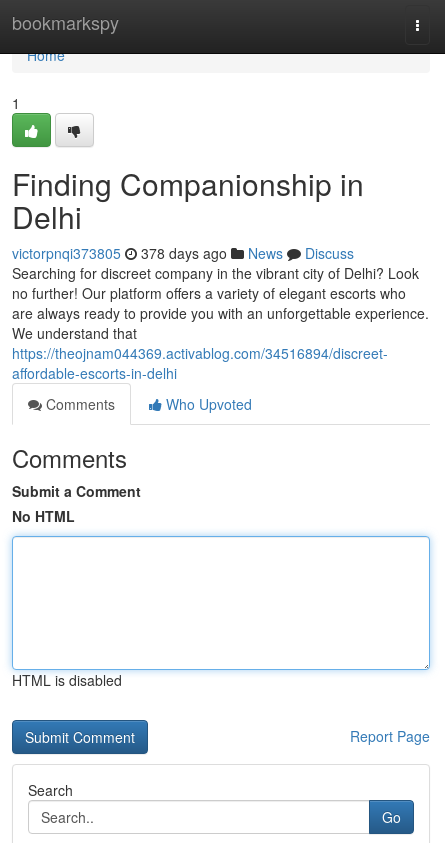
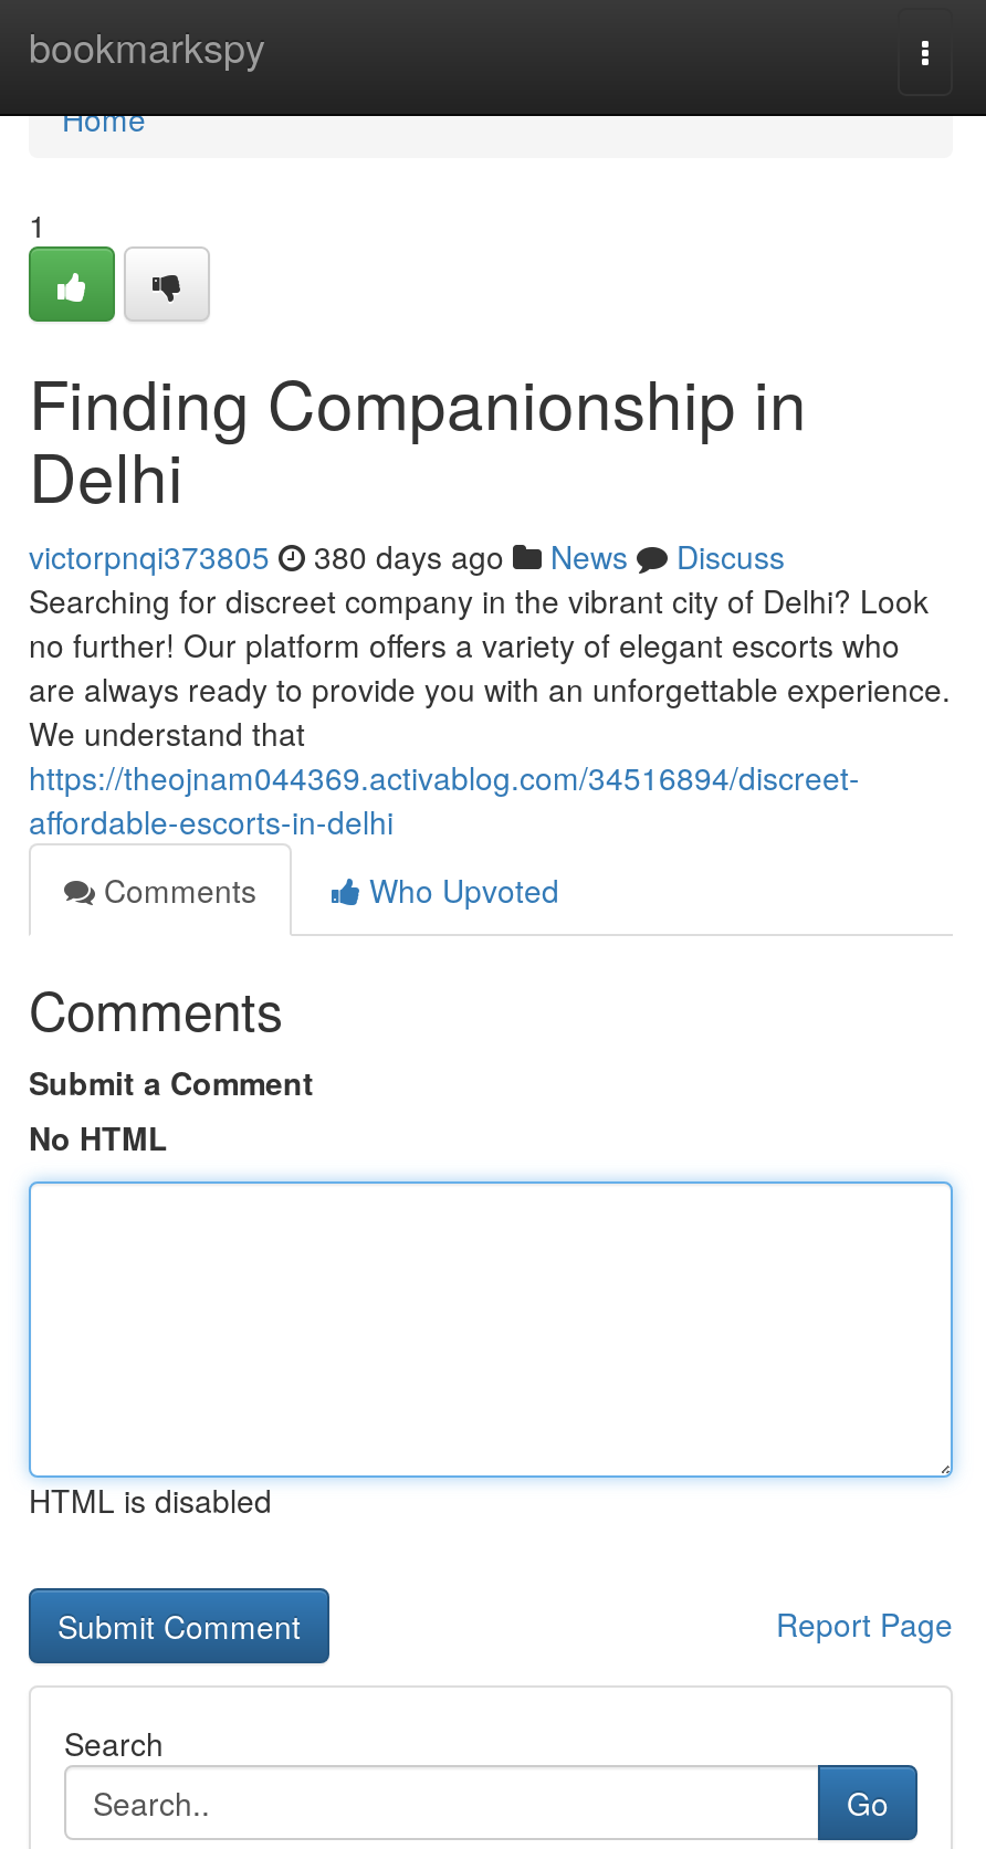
[12,243,354,263] victorpnqi373805 378 days ago News Discuss -> [29,534,785,578] victorpnqi373805 380 days ago News Discuss

